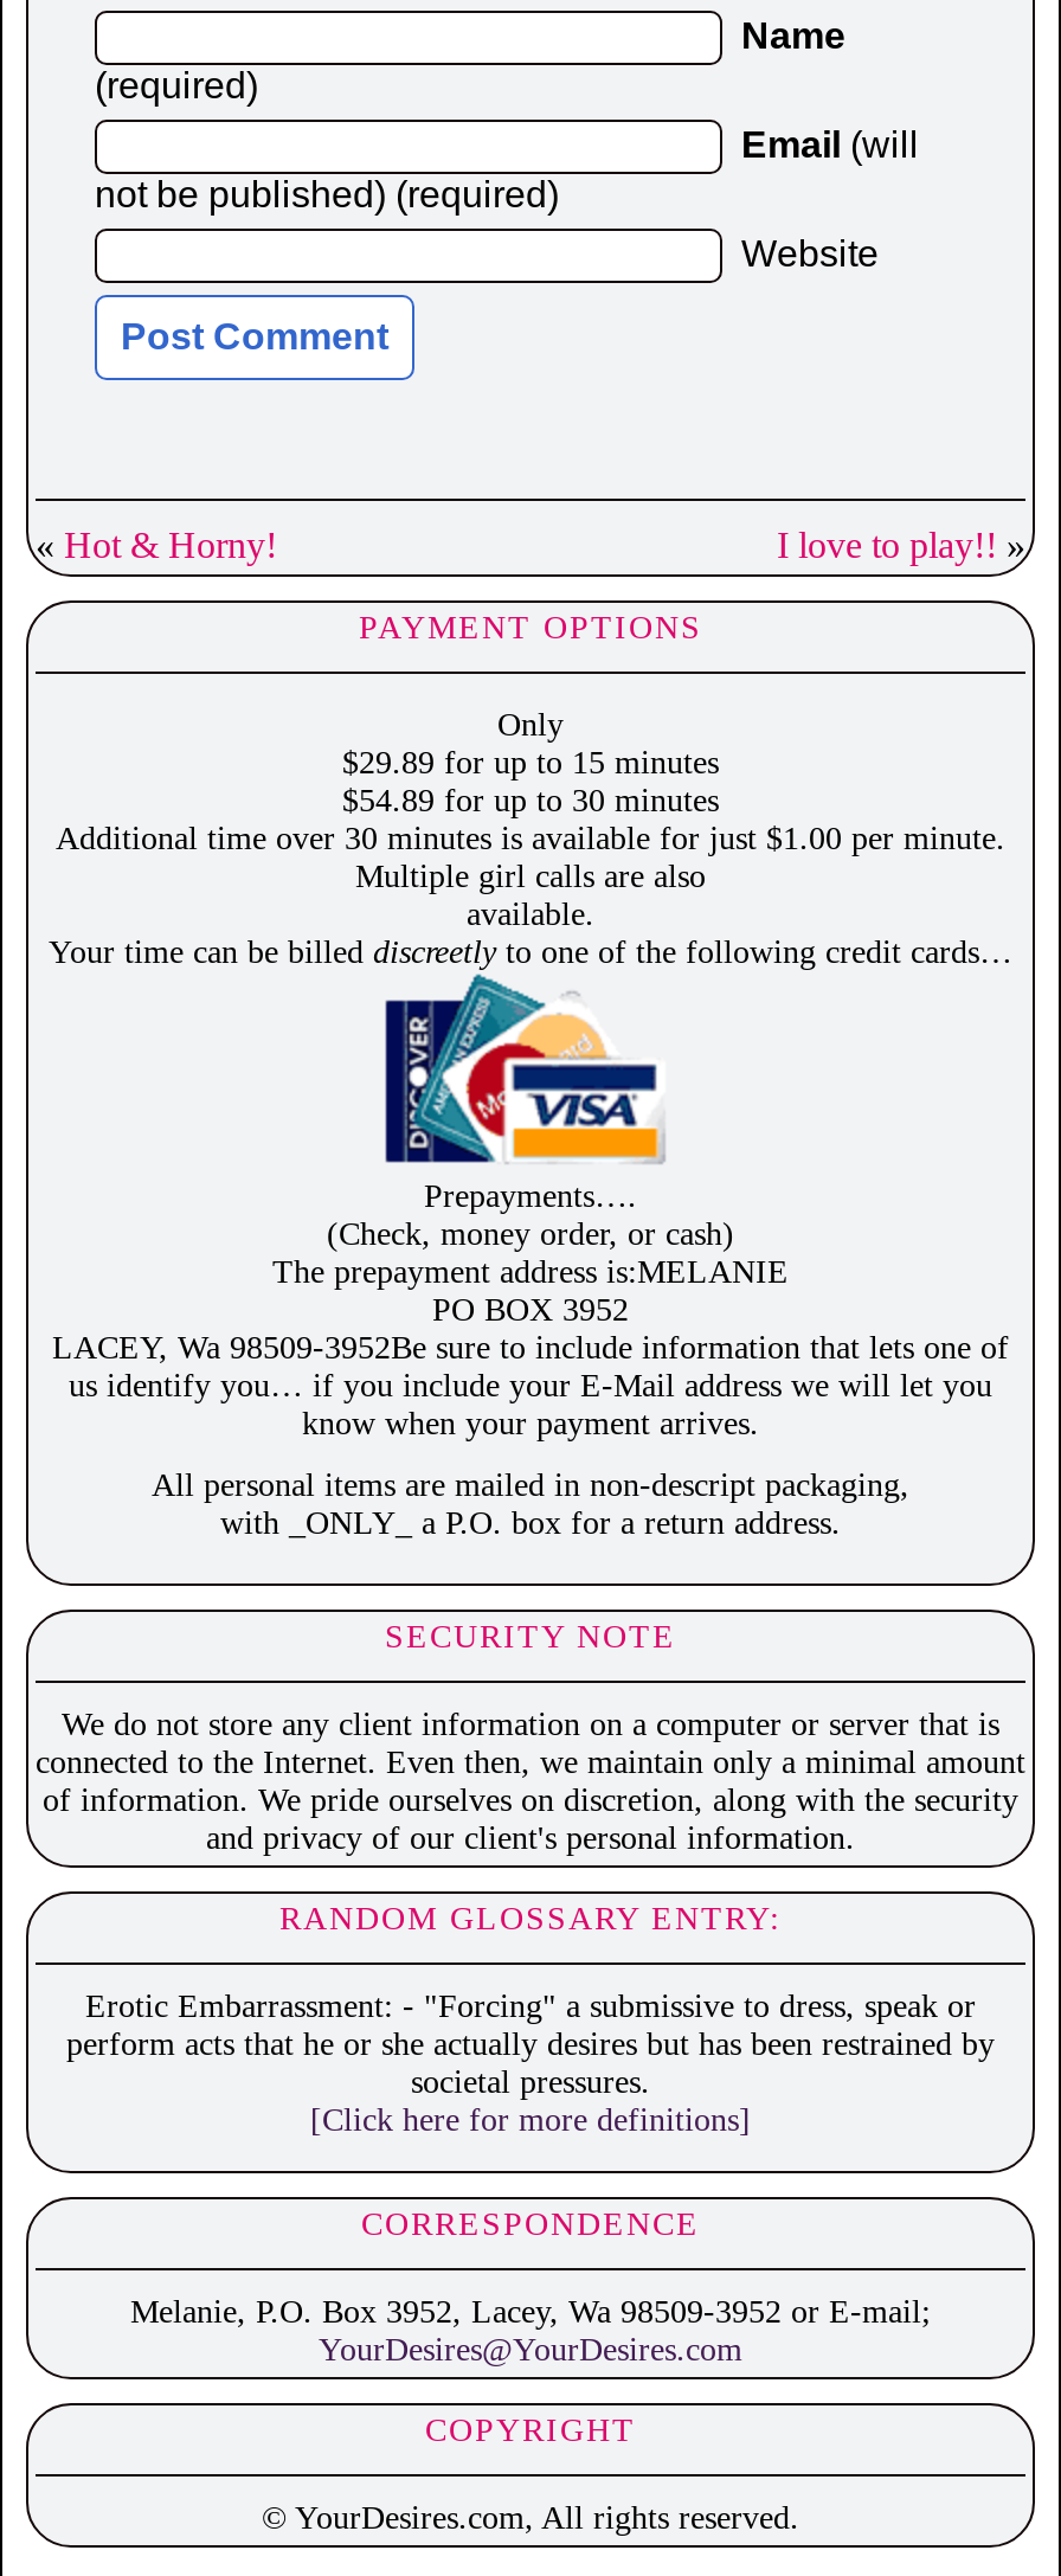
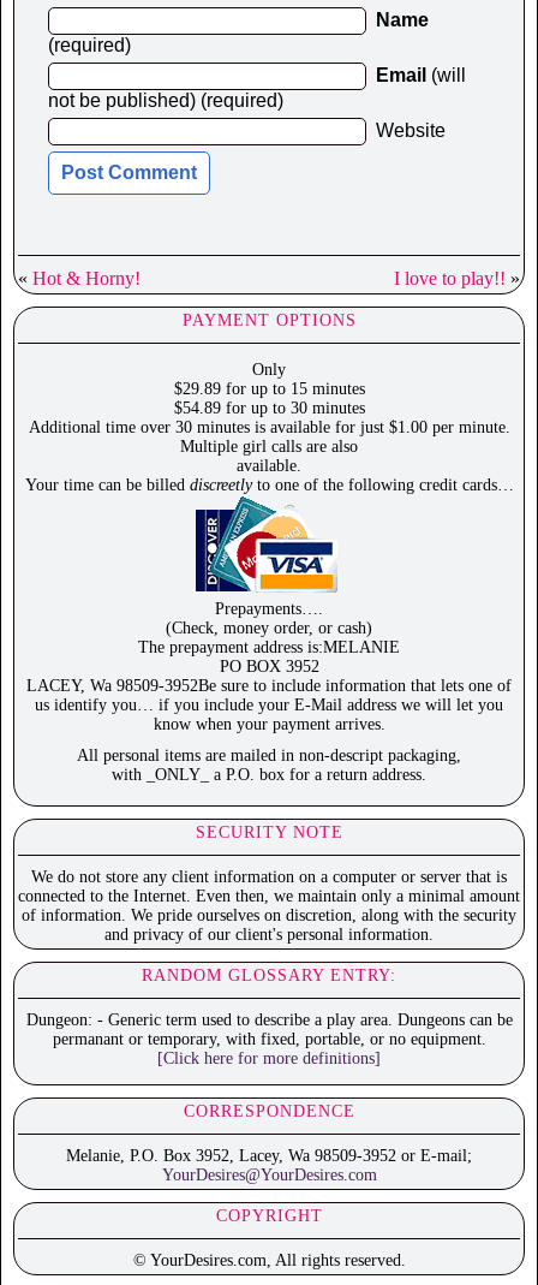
[66,1990,995,2101] Erotic Embarrassment: - "Forcing" a submissive to dress, speak or | perform acts that he or she actually desires but has been restrained by | societal pressures. -> [26,1012,512,1049] Dungeon: - Generic term used to describe a play area. Dungeons can be | permanant or temporary, with fixed, portable, or no equipment.

